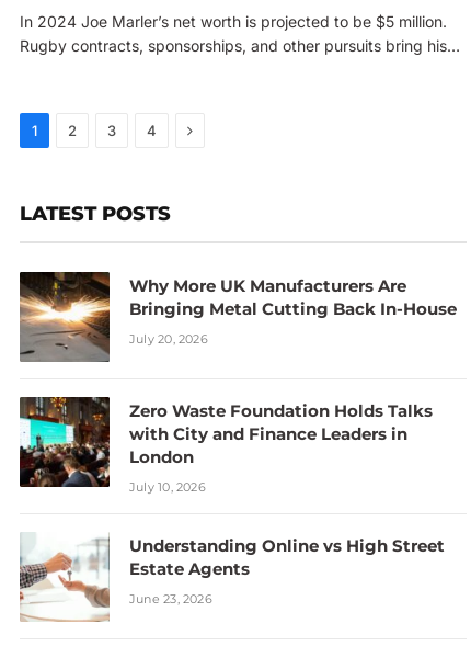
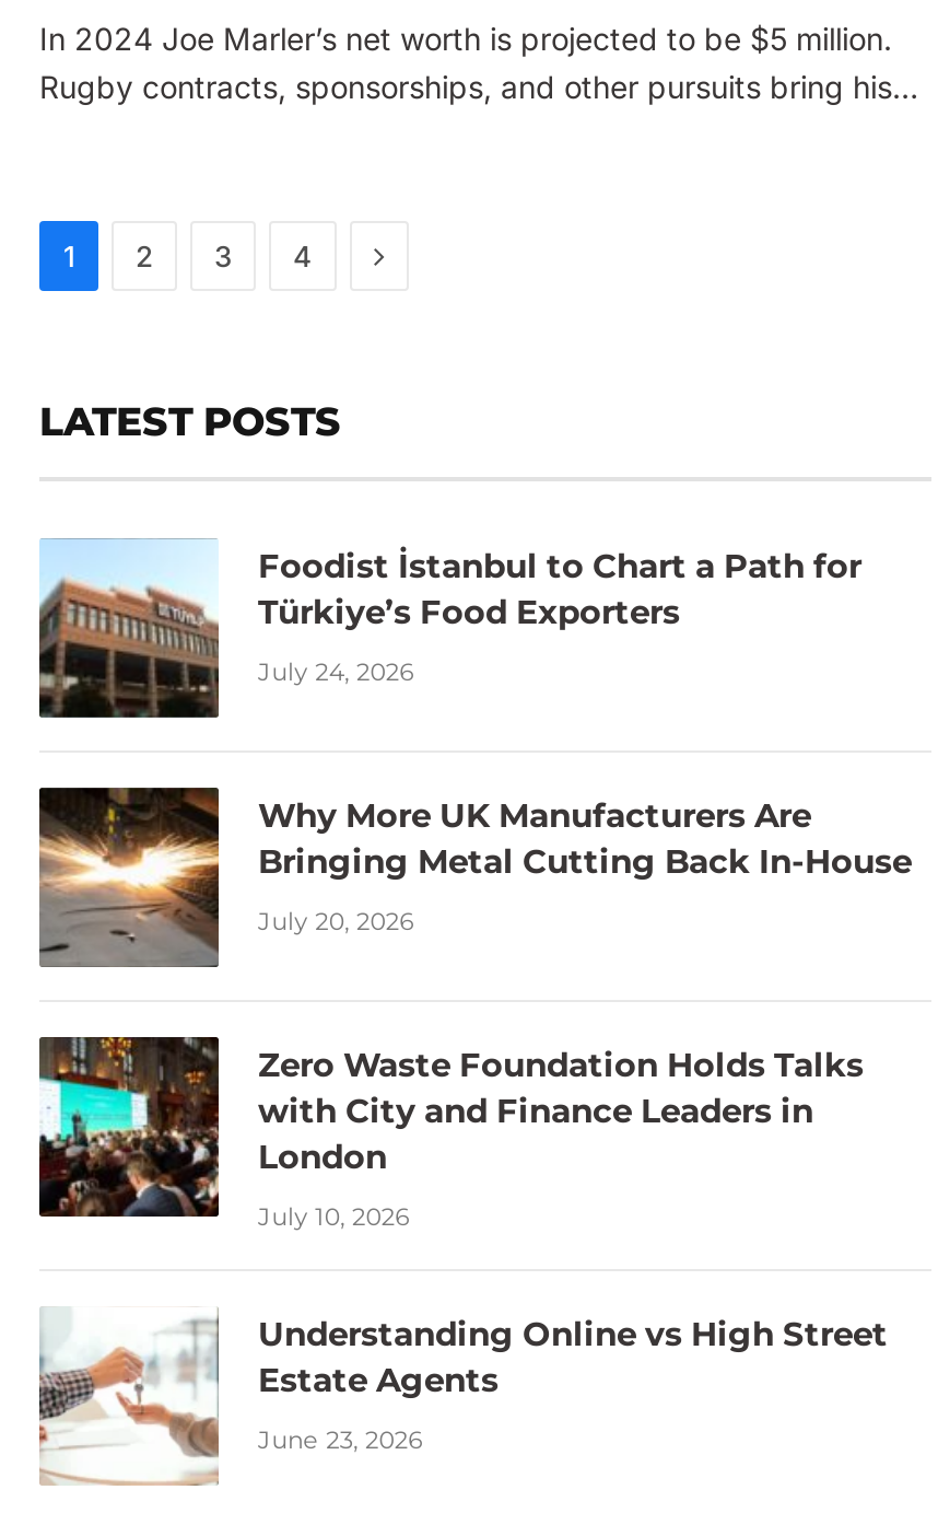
none -> [39,539,861,717] [image] | Foodist İstanbul to Chart a Path for | Türkiye’s Food Exporters | July 24, 2026

